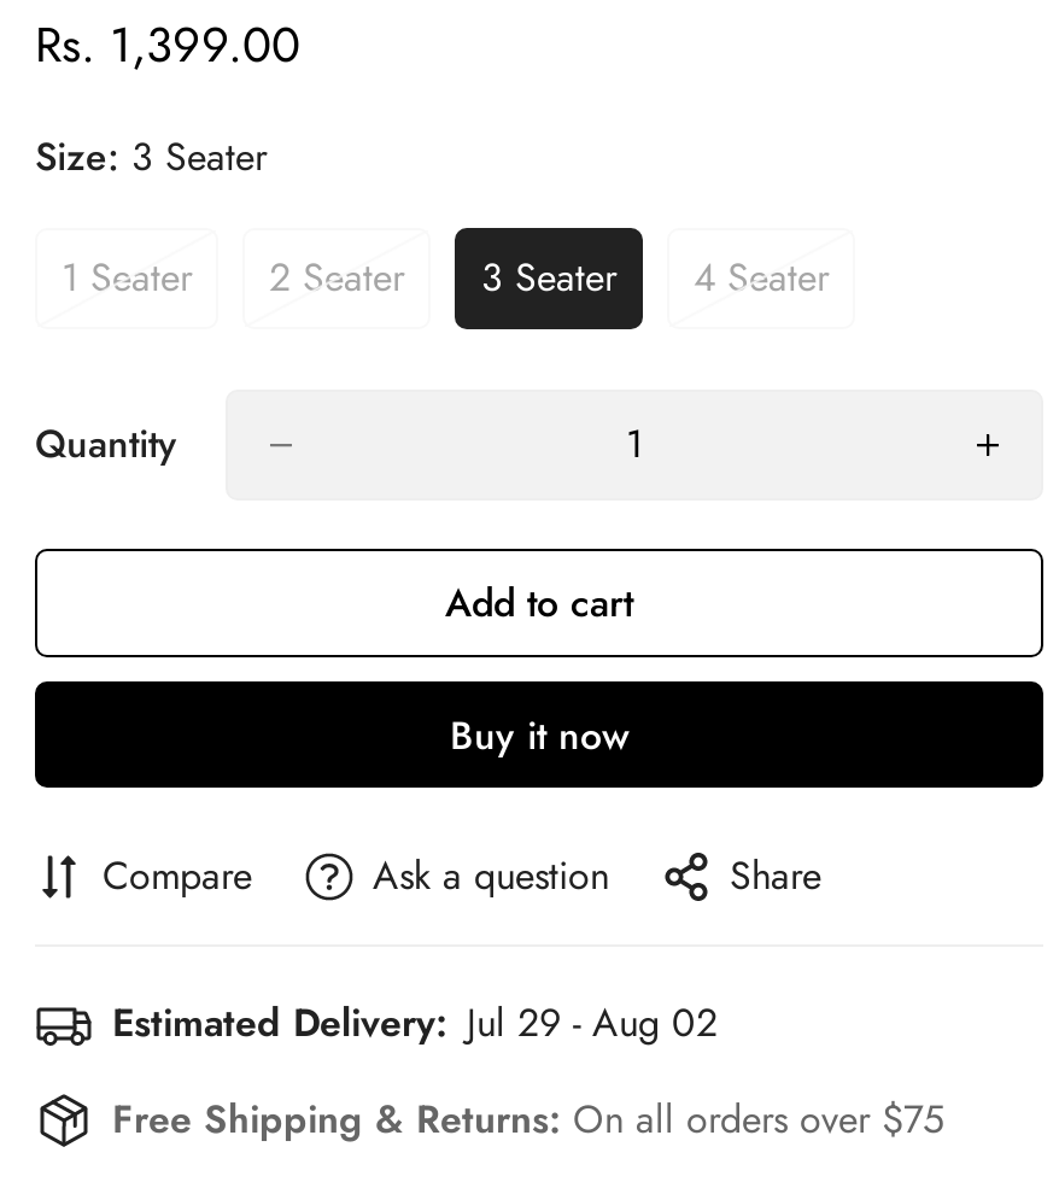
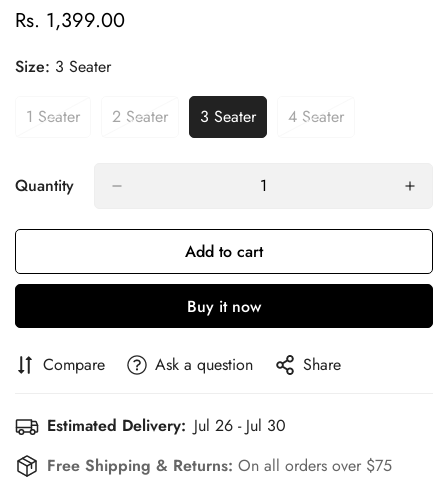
[112,995,718,1051] Estimated Delivery: Jul 29 - Aug 02 -> [47,414,286,437] Estimated Delivery: Jul 26 - Jul 30

